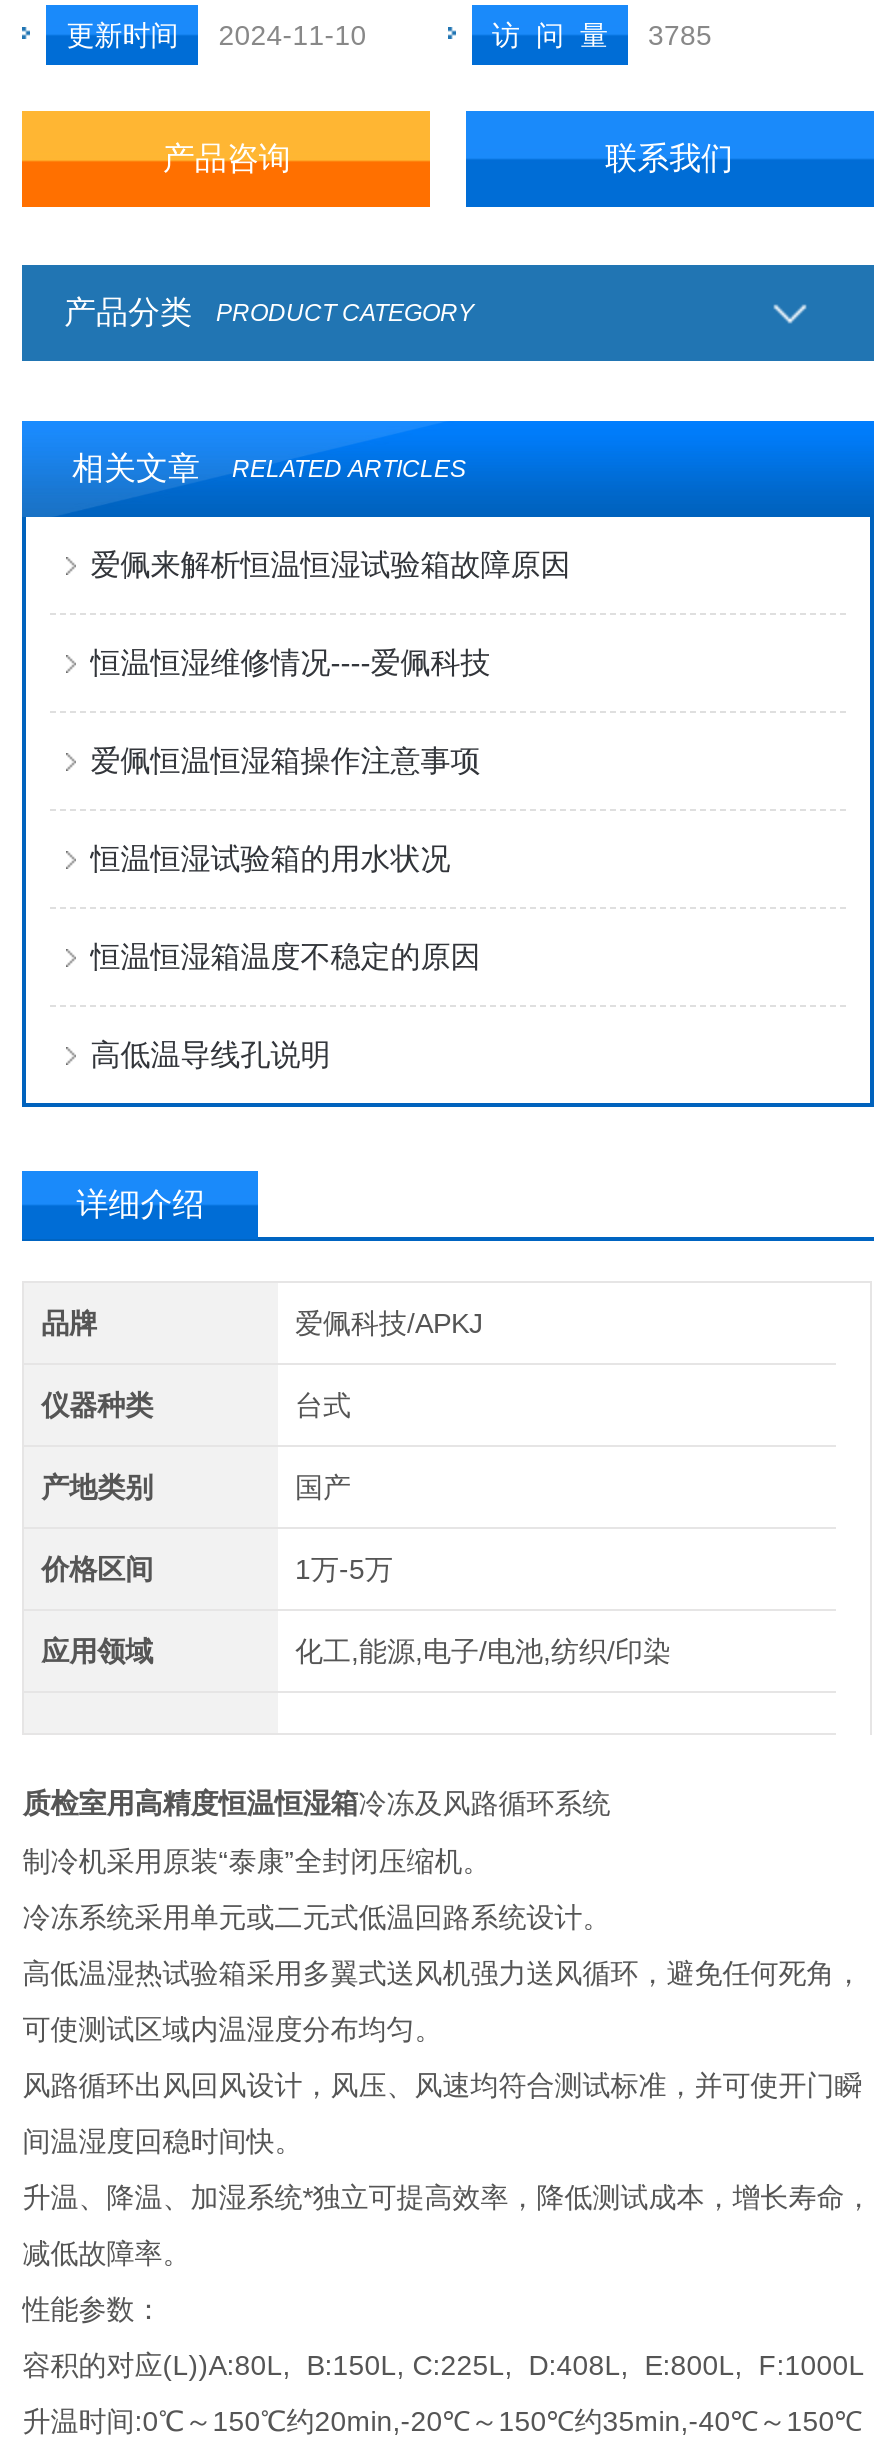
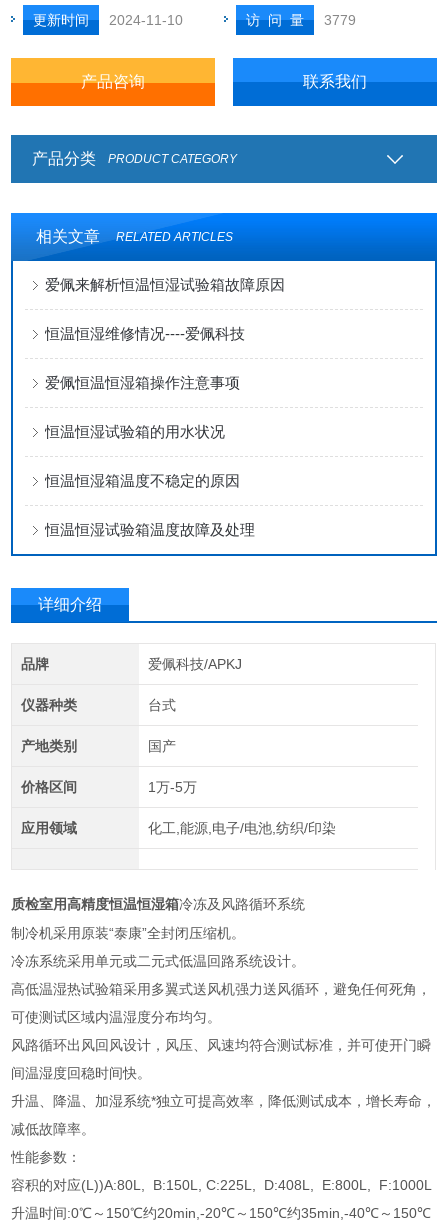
[492,19,712,51] 访 问 量 3785 -> [246,12,356,28] 访 问 量 3779
[90,1037,330,1071] 高低温导线孔说明 -> [45,521,255,538] 恒温恒湿试验箱温度故障及处理

